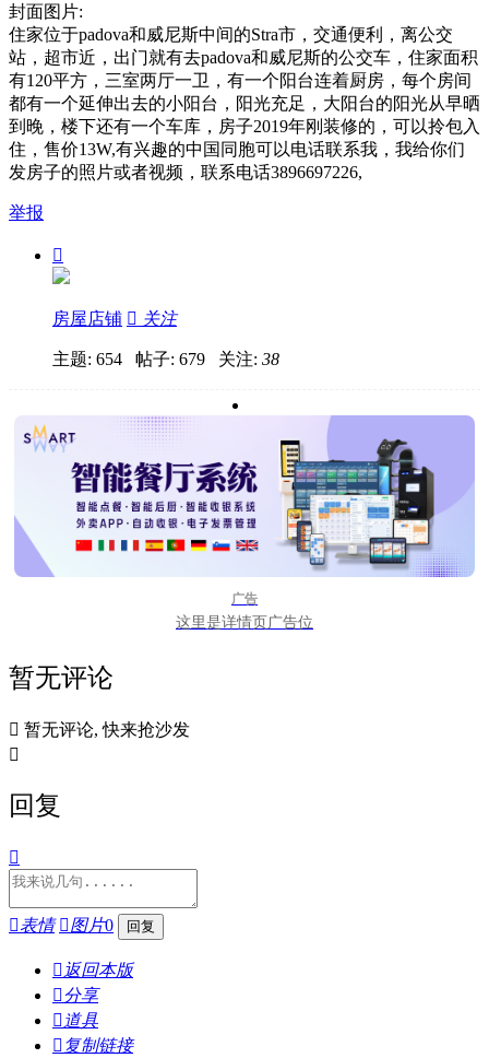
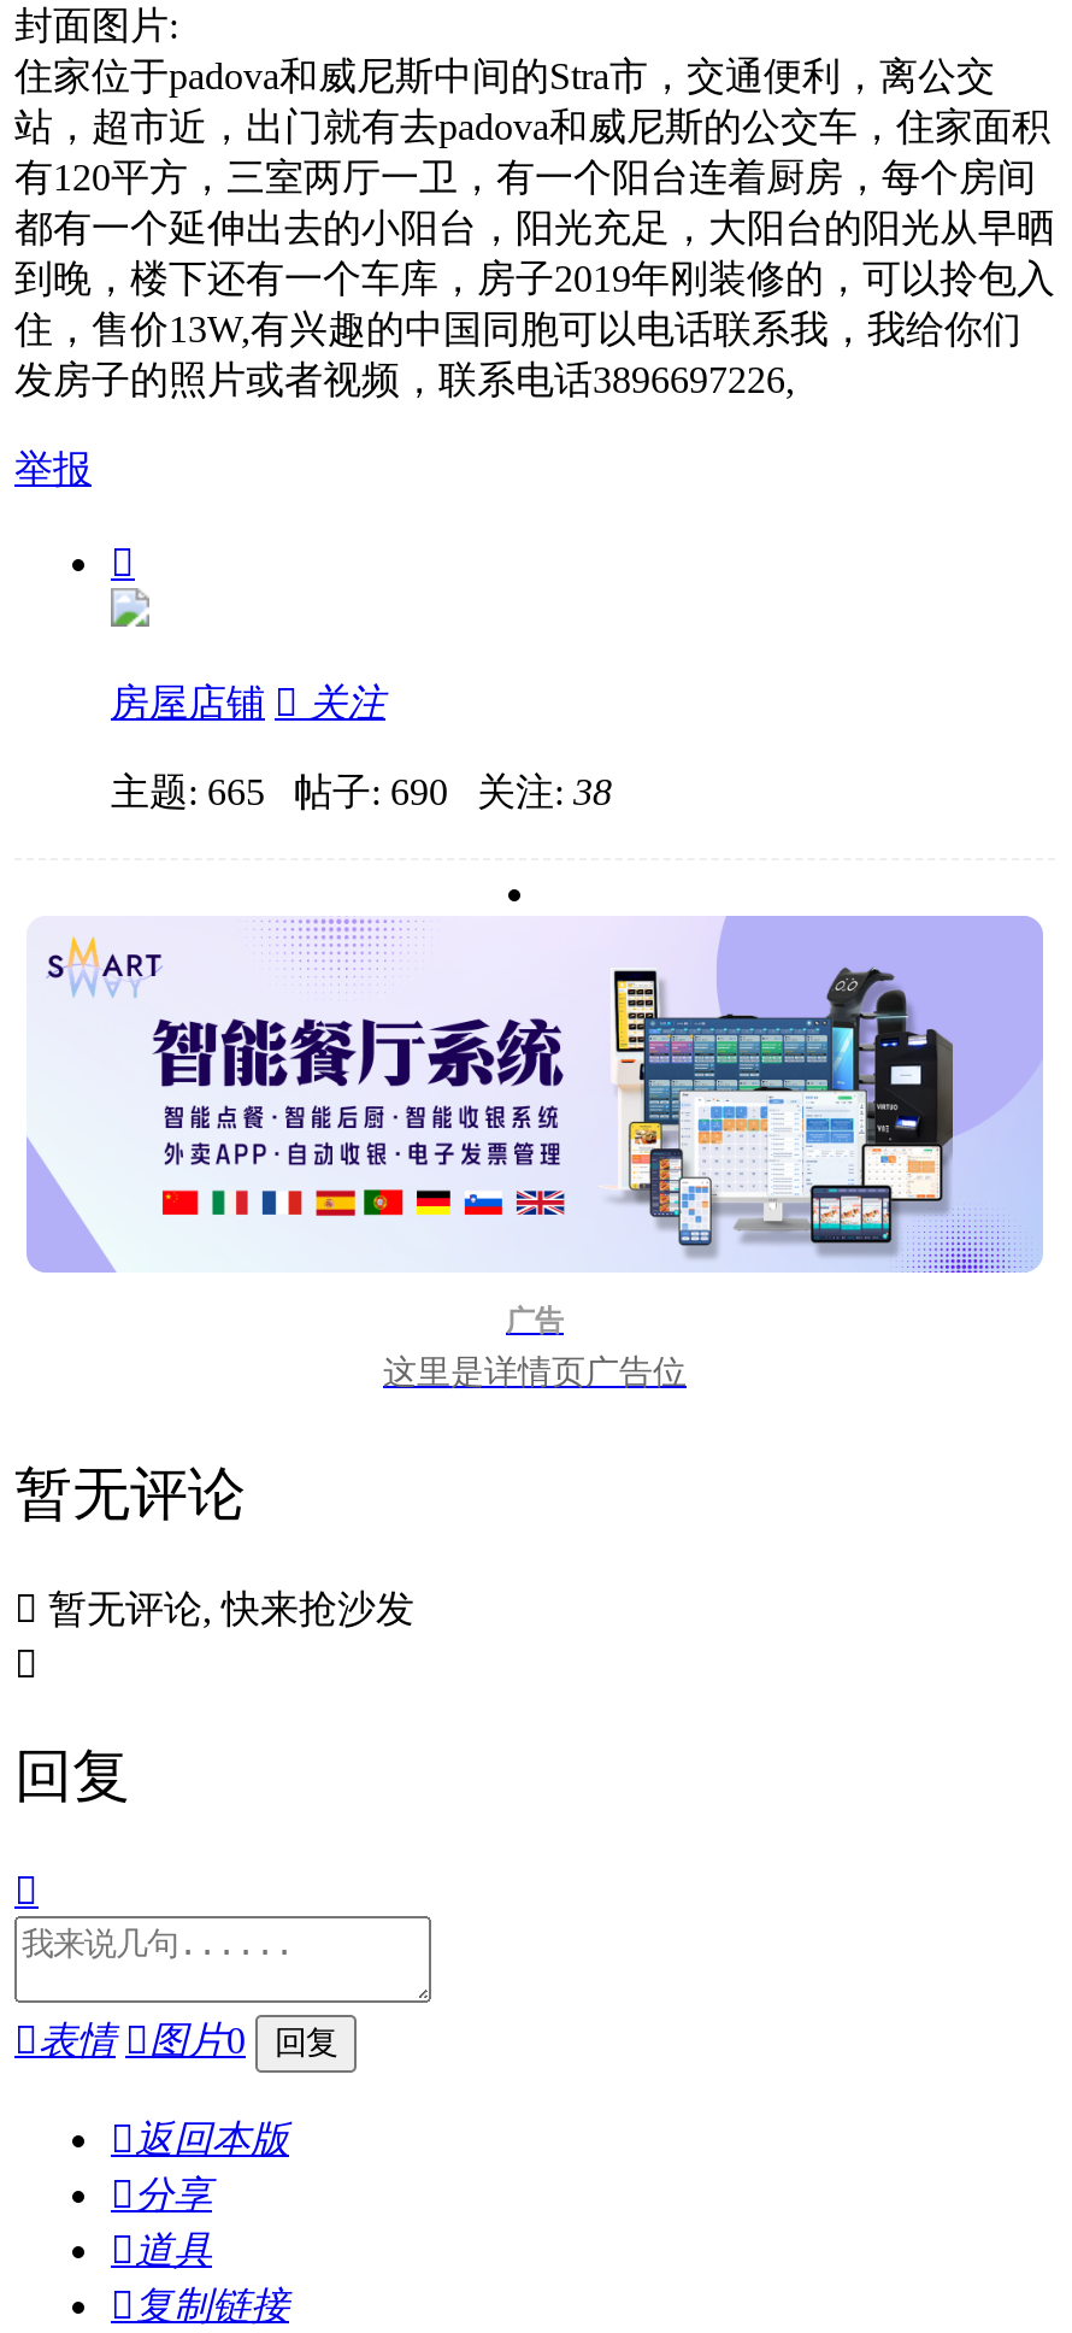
[52,350,279,369] 主题: 654 帖子: 679关注: 38 -> [111,772,612,813] 主题: 665 帖子: 690关注: 38

